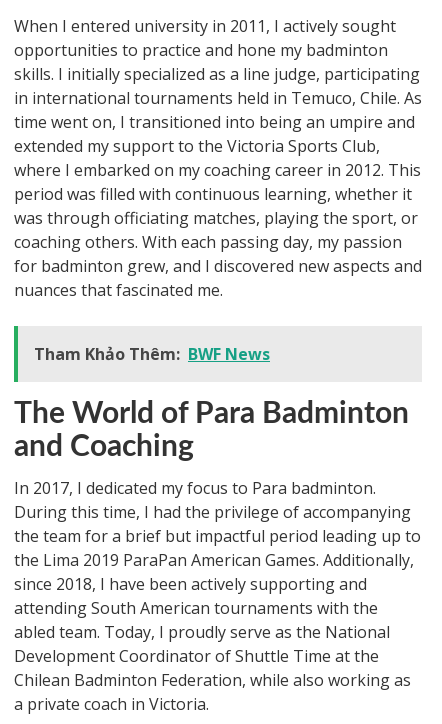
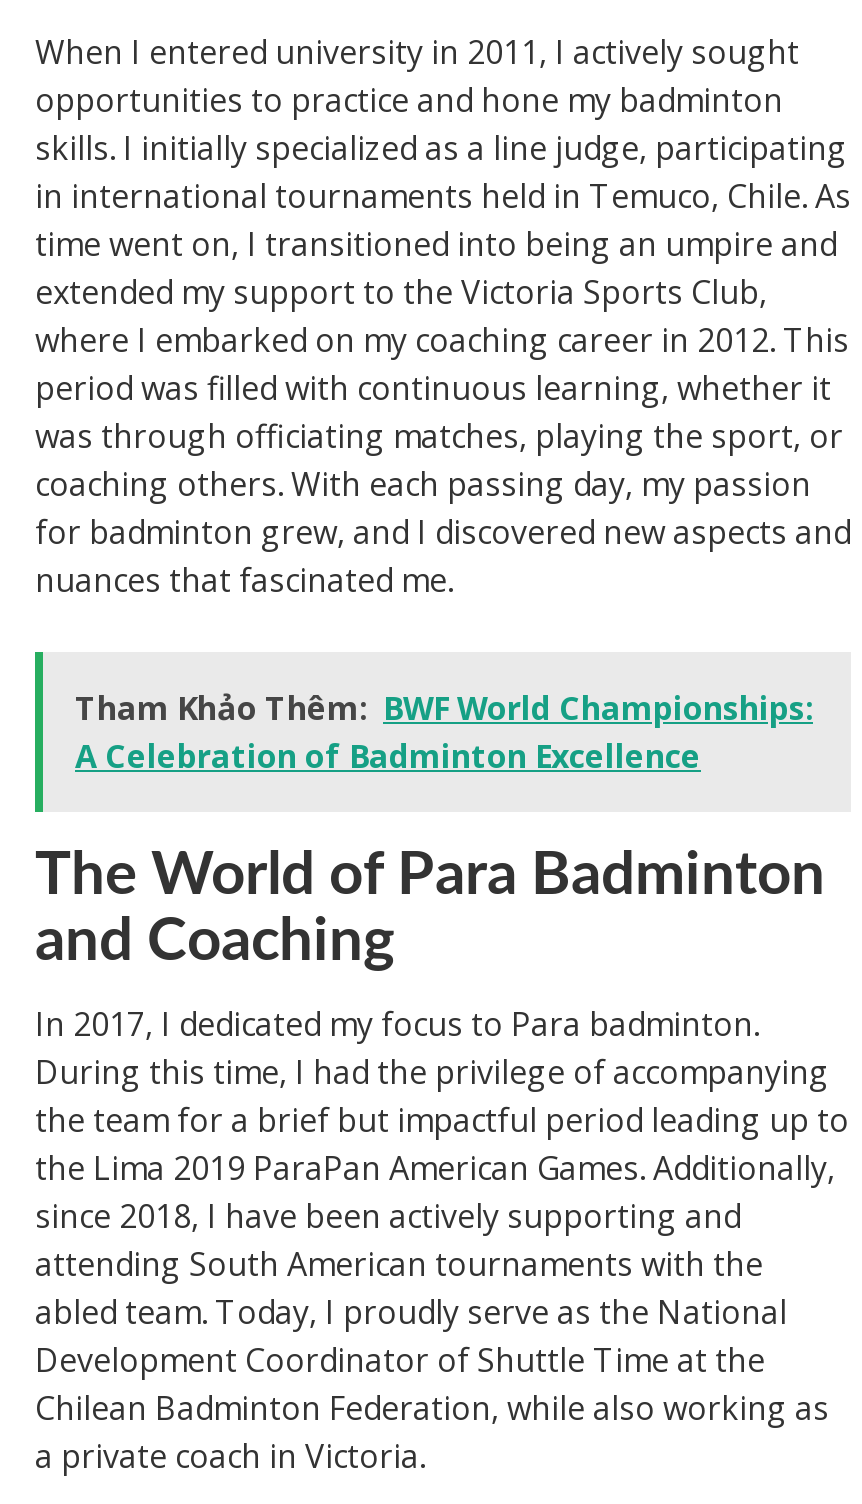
[34,343,270,365] Tham Khảo Thêm: BWF News -> [75,686,813,778] Tham Khảo Thêm: BWF World Championships: | A Celebration of Badminton Excellence

